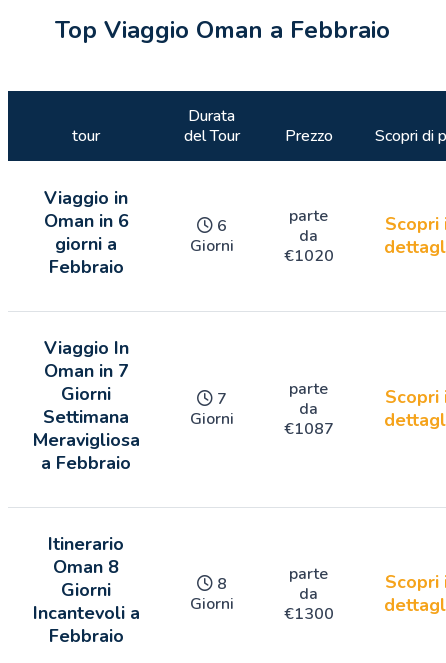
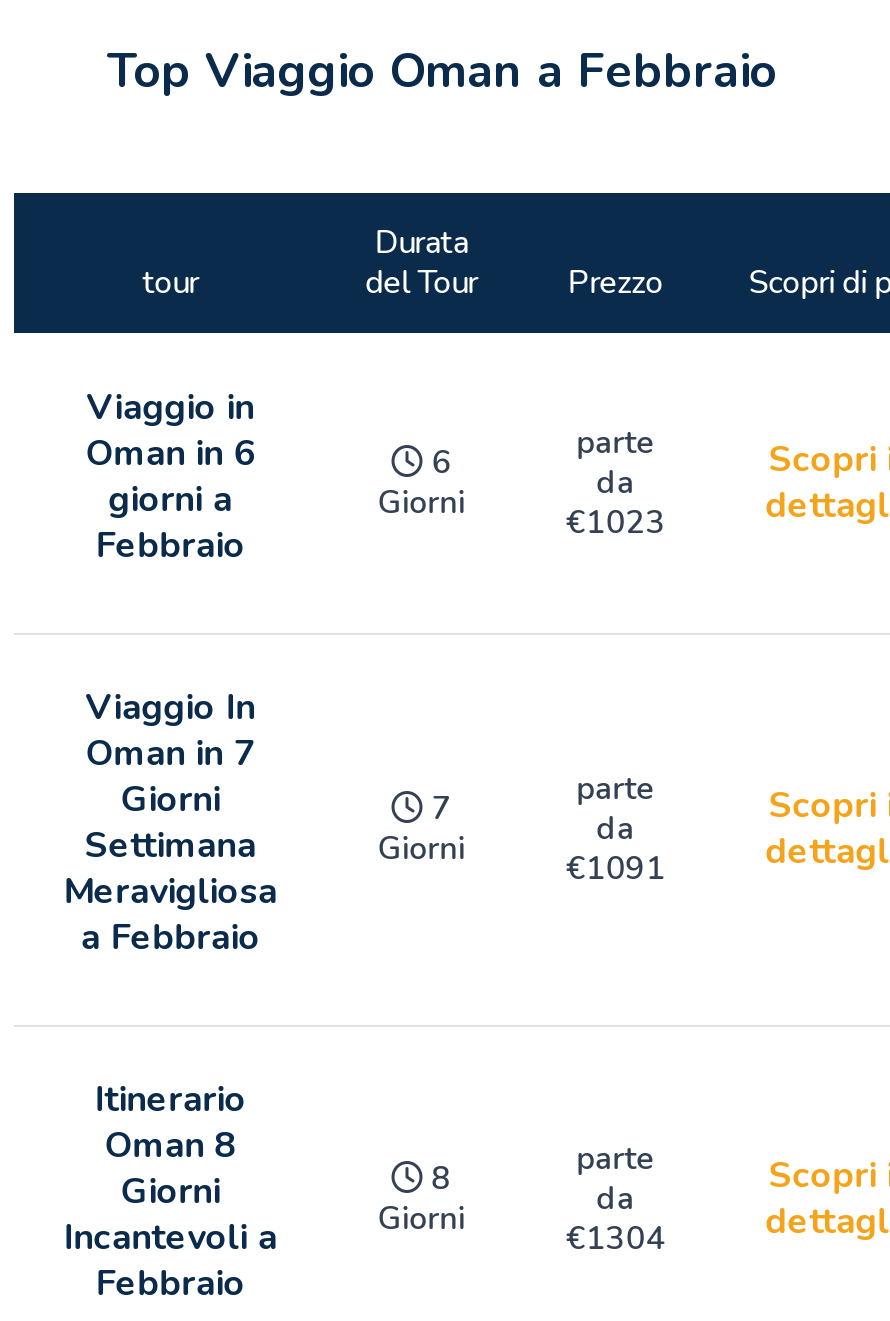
[284,245,334,267] €1020 -> [566,501,666,545] €1023
[284,418,334,440] €1087 -> [566,847,666,891] €1091
[284,603,334,625] €1300 -> [566,1217,666,1261] €1304

